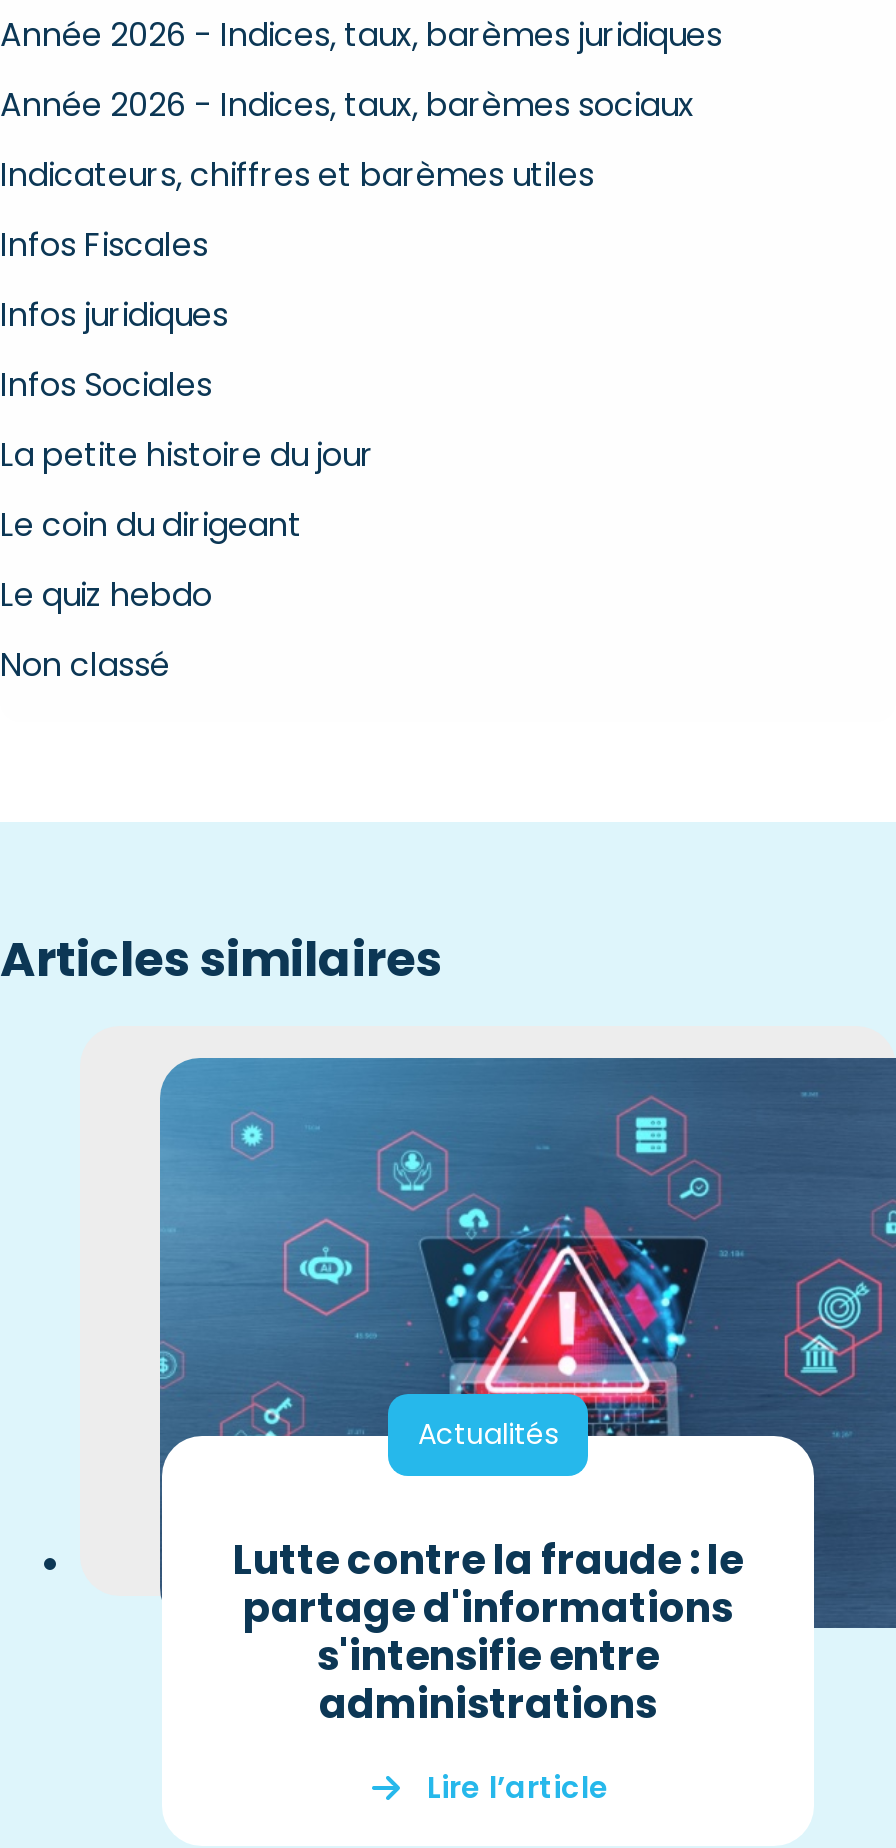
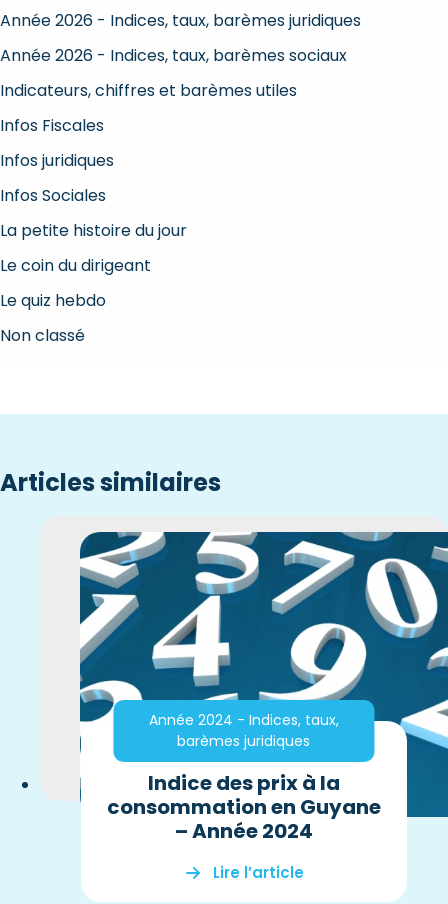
[158,1056,890,1628] [image] | Actualités -> [80,532,445,816] [image] | Année 2024 - Indices, taux, | barèmes juridiques
[233,1532,743,1732] Lutte contre la fraude : le | partage d'informations | s'intensifie entre | administrations -> [107,769,381,845] Indice des prix à la | consommation en Guyane | – Année 2024

